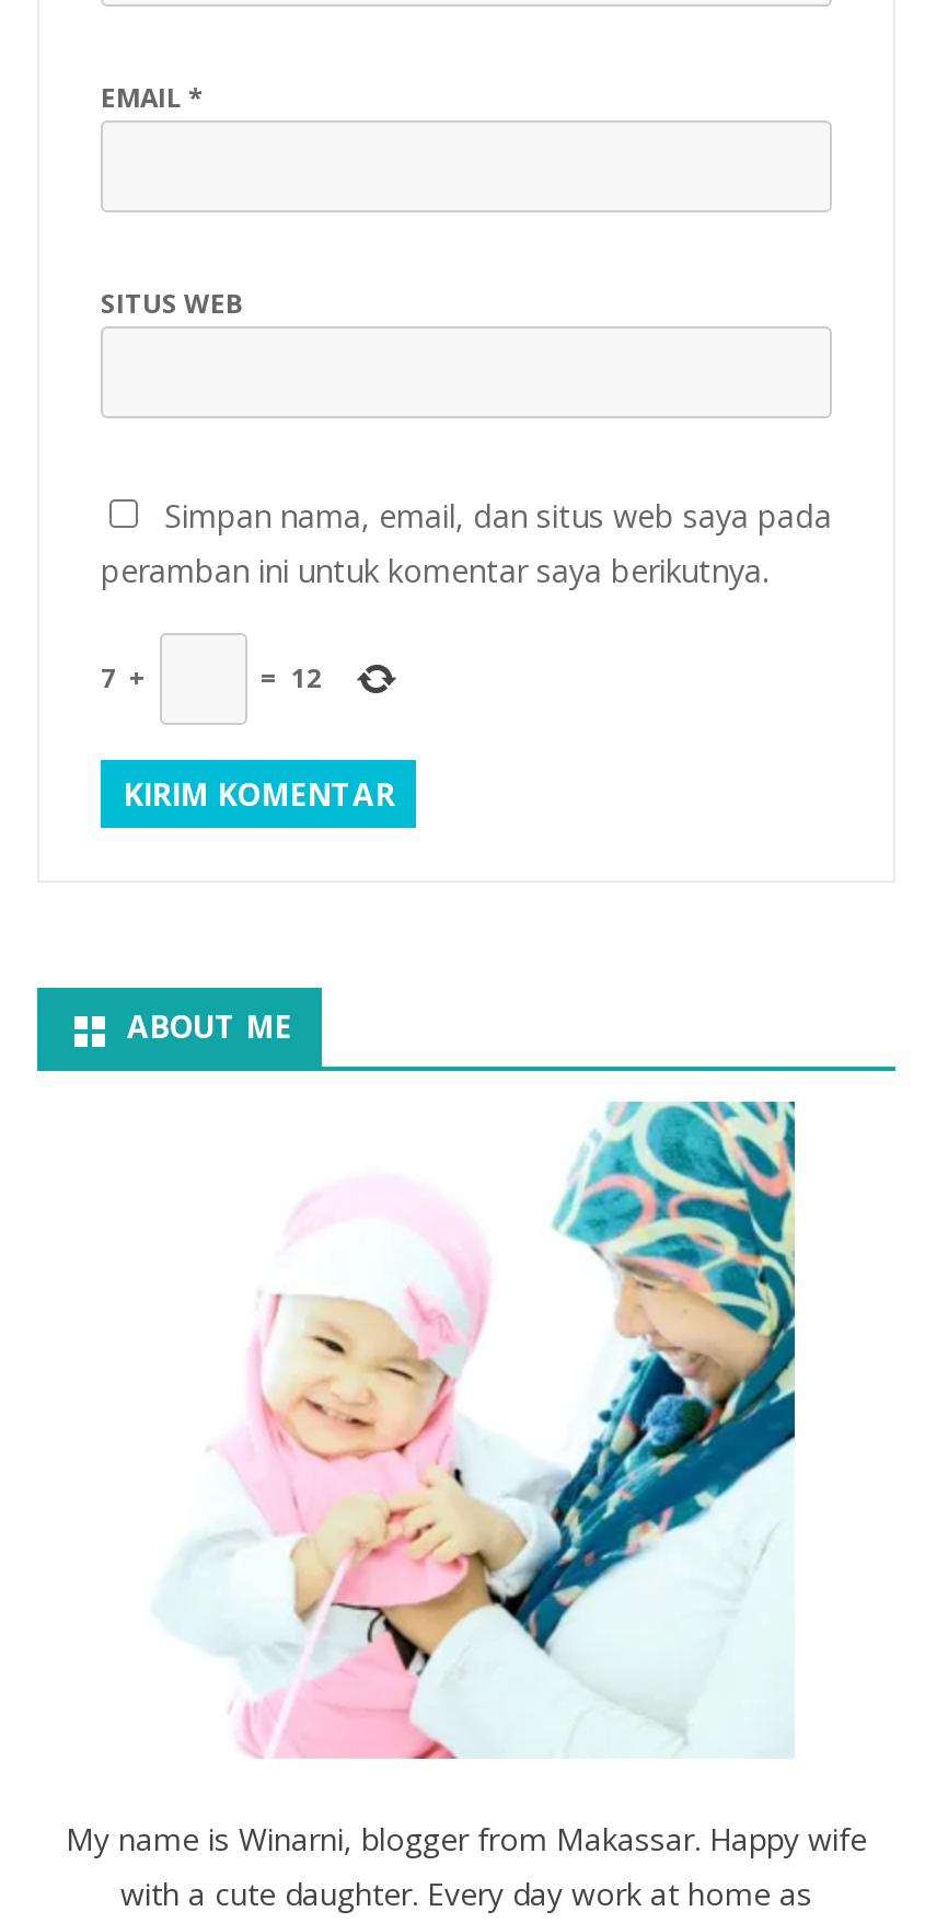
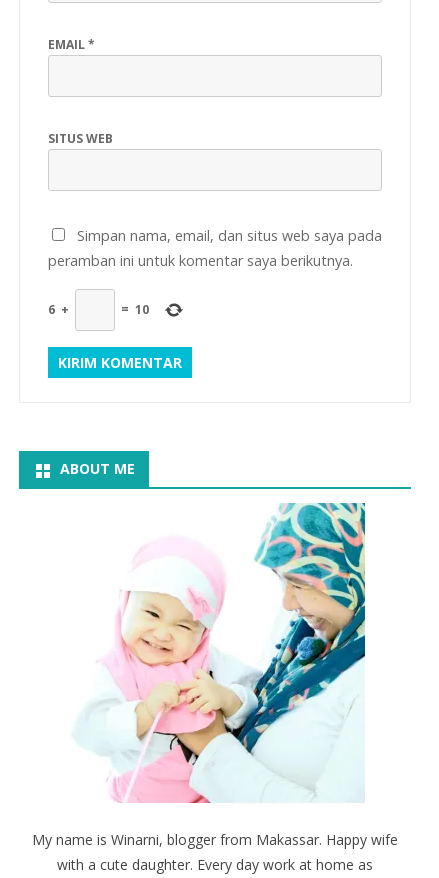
[101,660,153,698] 7 + -> [48,301,72,318] 6 +
[254,660,322,698] = 12 -> [118,301,149,318] = 10

